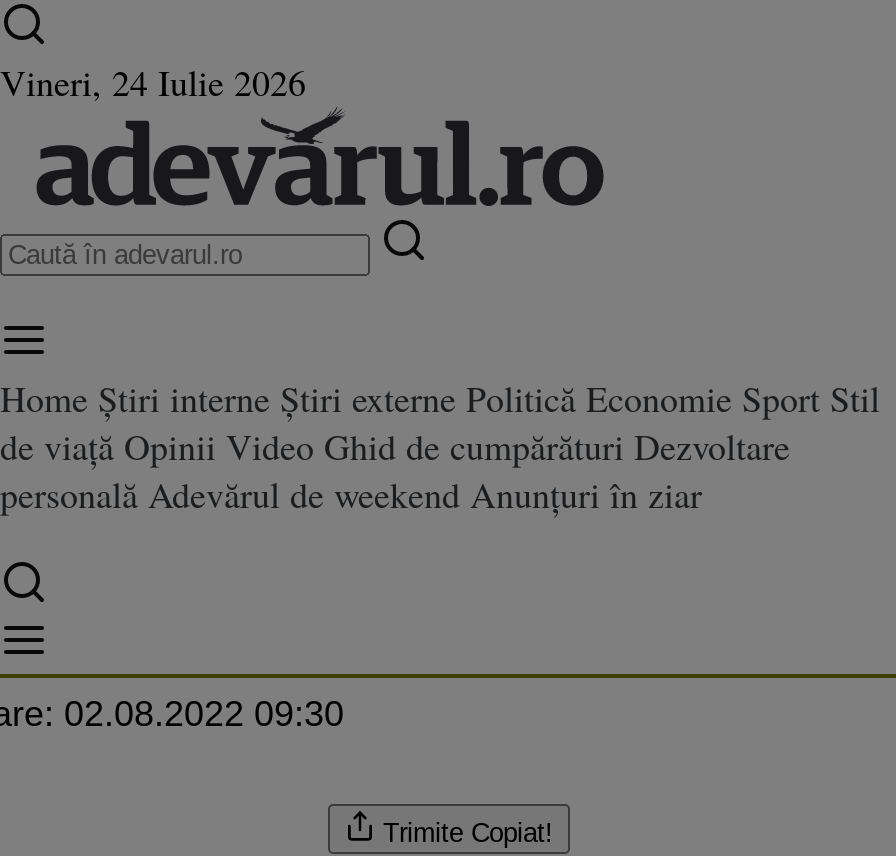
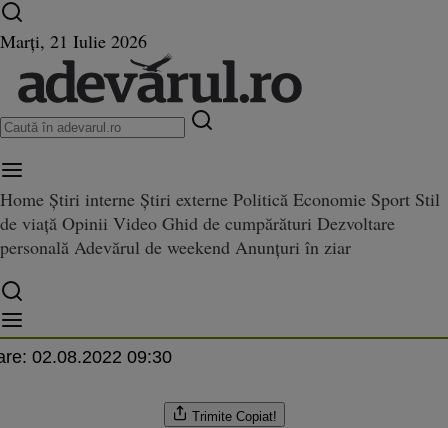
[0,58,306,106] Vineri, 24 Iulie 2026 -> [0,29,147,53] Marți, 21 Iulie 2026

